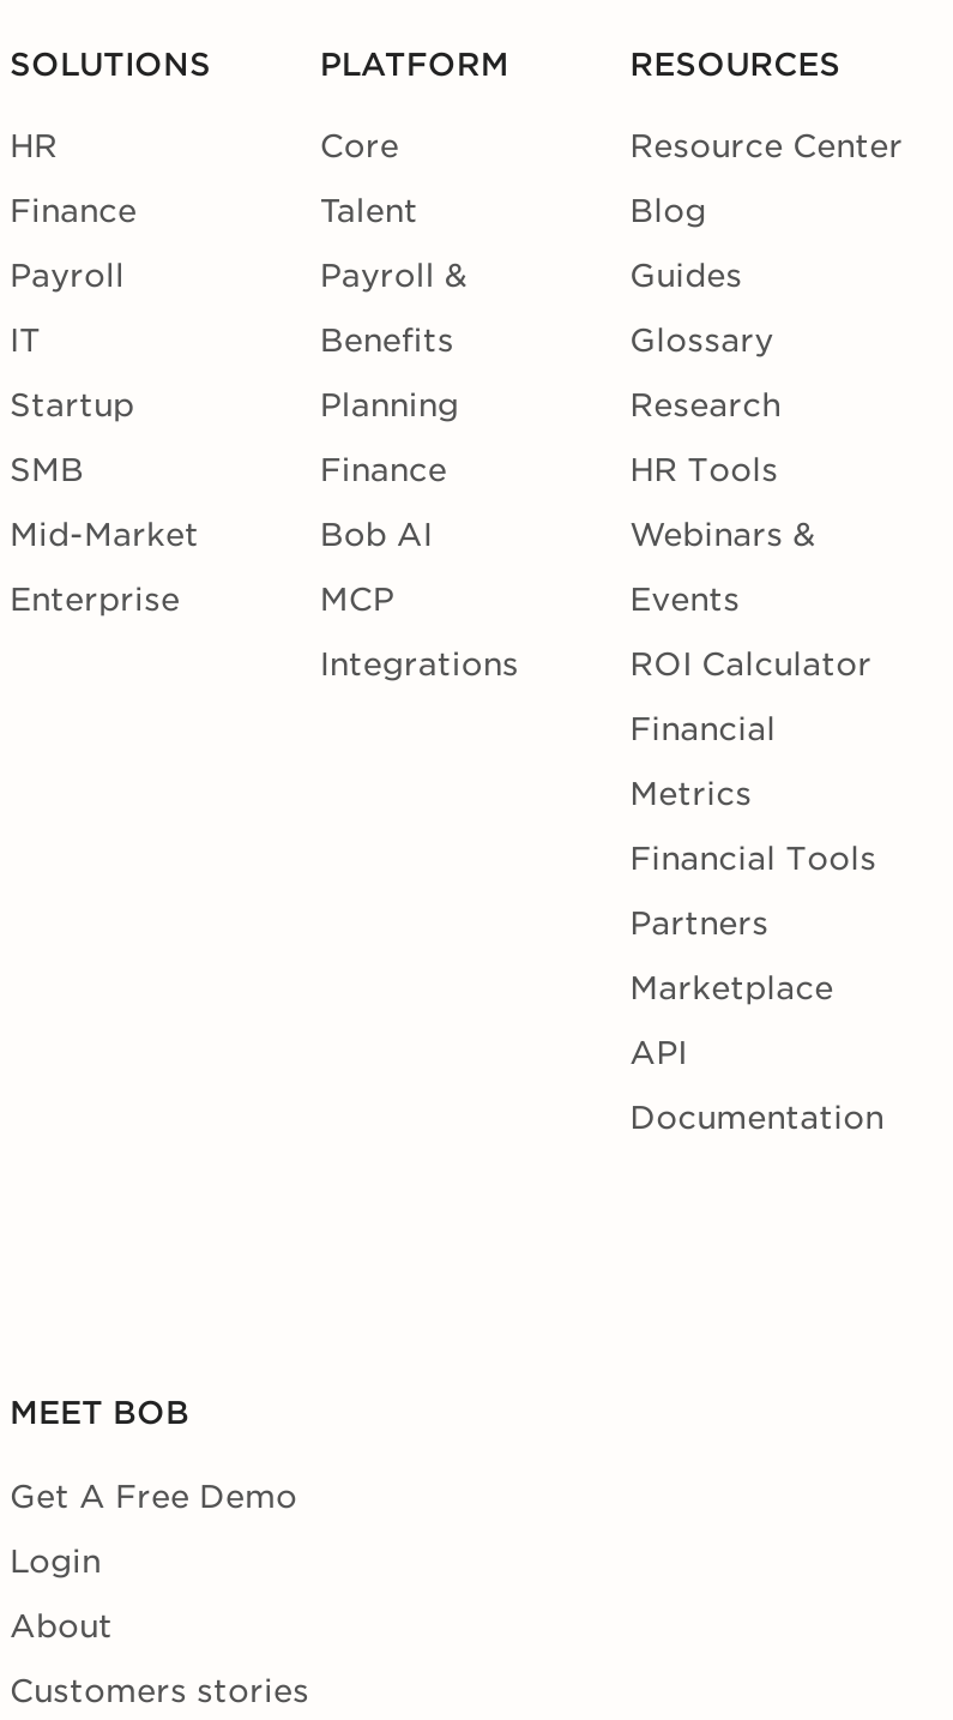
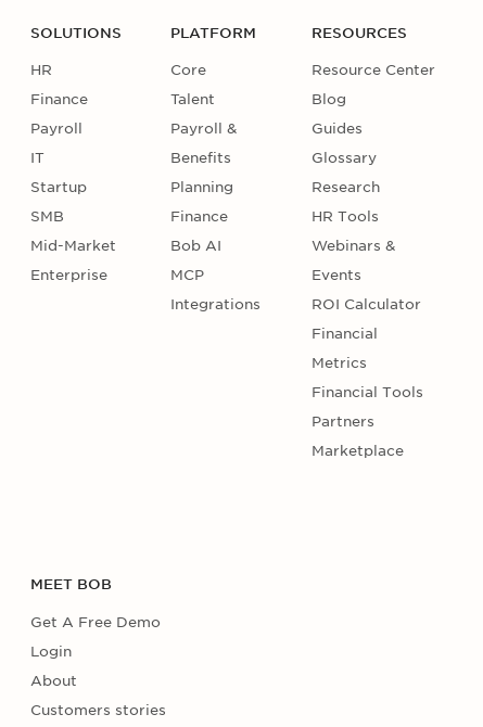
[630,1036,884,1137] API | Documentation -> none

